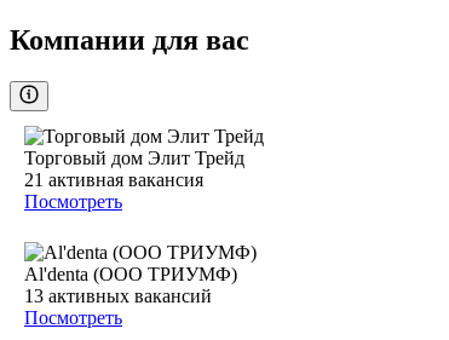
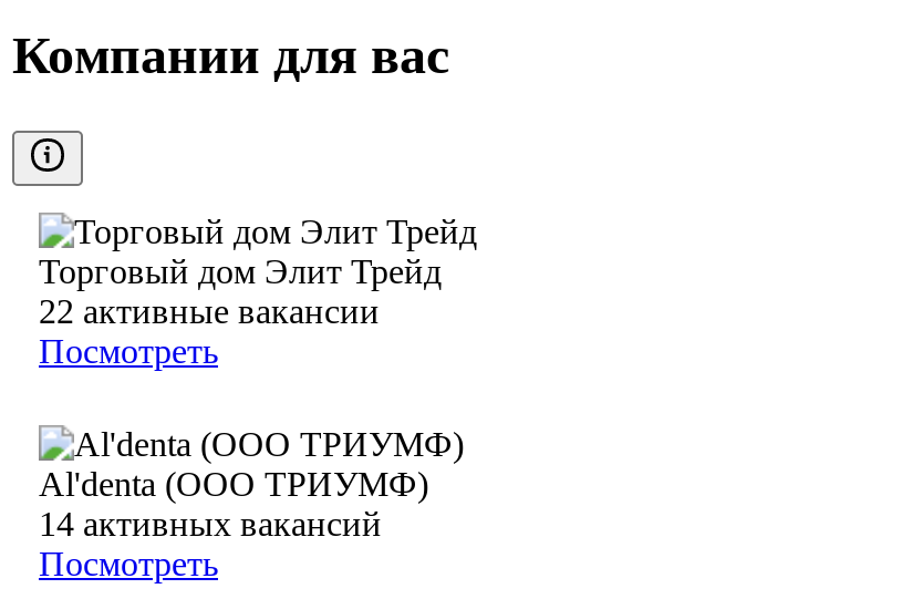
[24,170,203,190] 21 активная вакансия -> [39,293,380,331] 22 активные вакансии
[24,286,212,306] 13 активных вакансий -> [39,506,382,543] 14 активных вакансий

